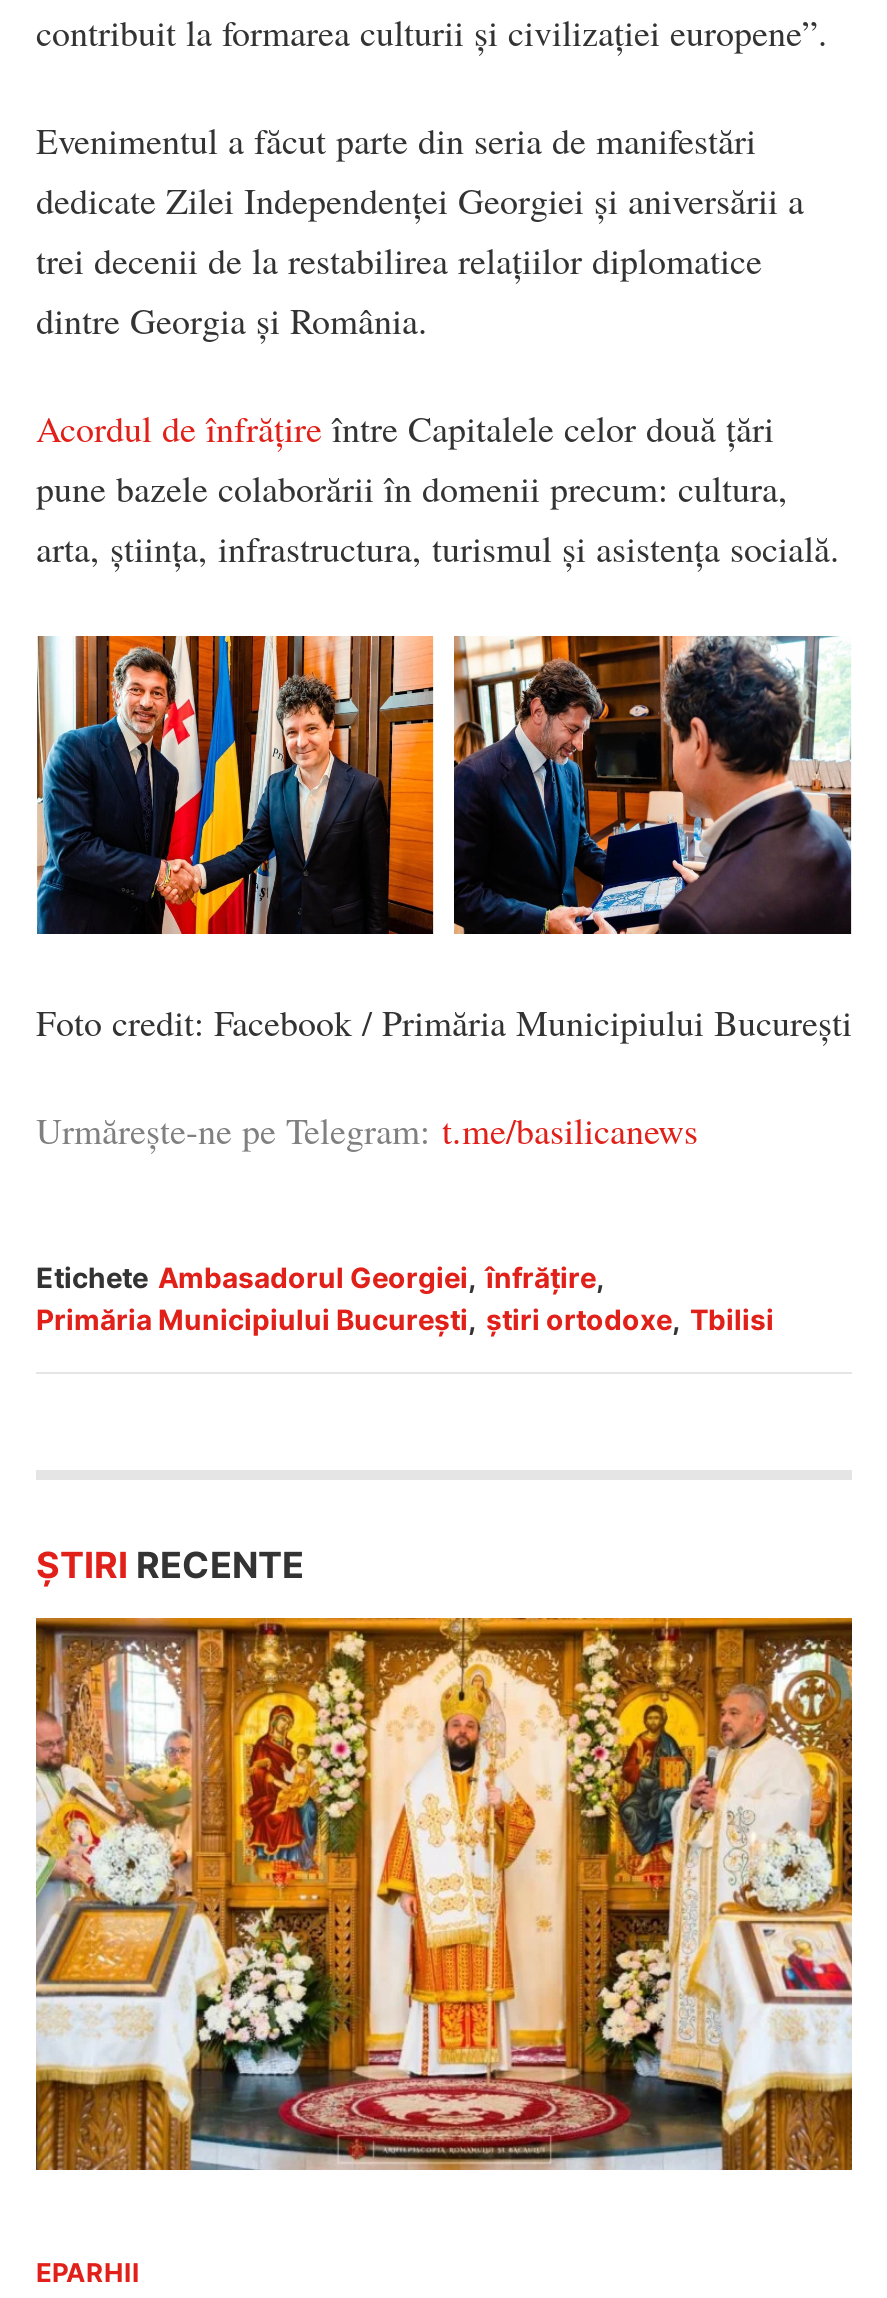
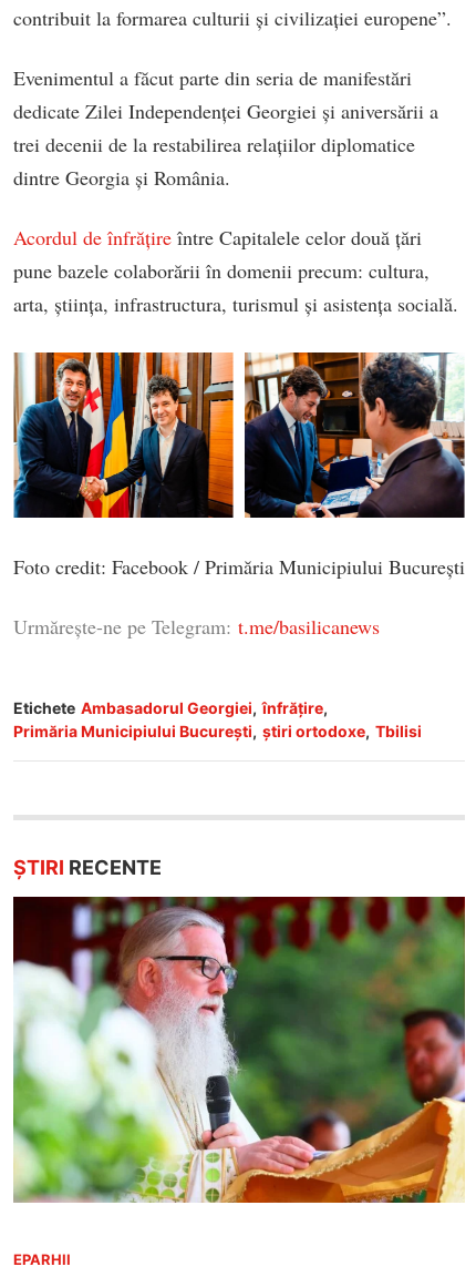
[34,1616,854,2172] [image] -> [12,896,466,1204] [image]

